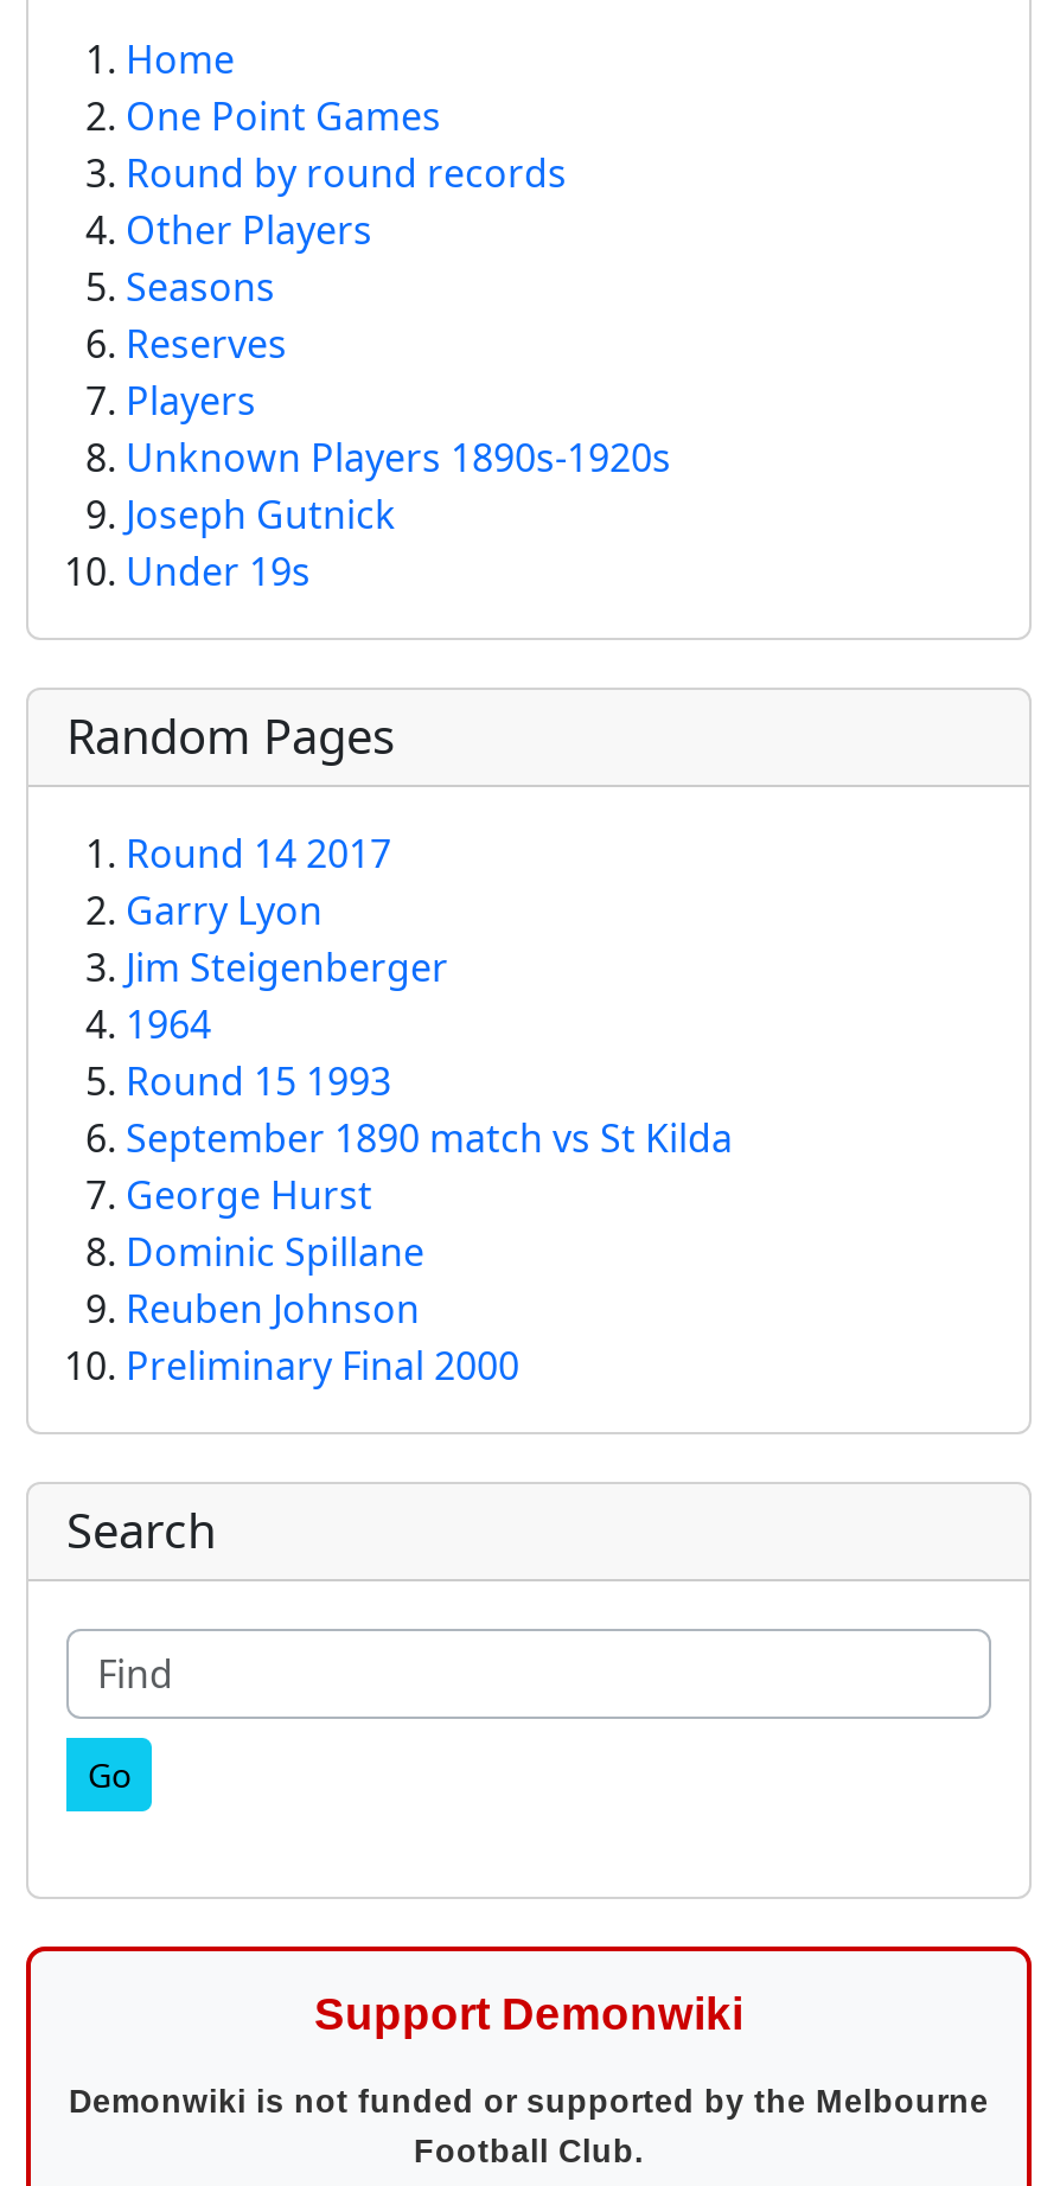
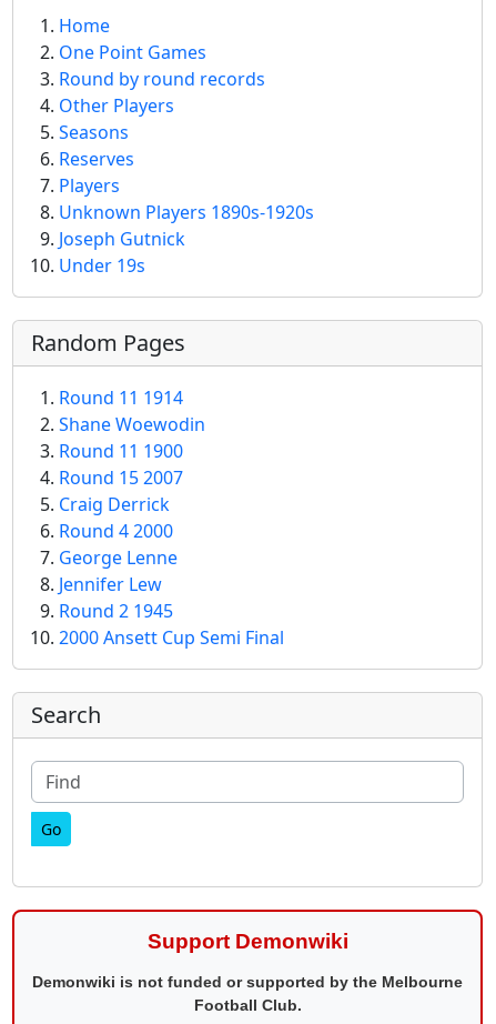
[126,828,733,1393] Round 14 2017 | Garry Lyon | Jim Steigenberger | 1964 | Round 15 1993 | September 1890 match vs St Kilda | George Hurst | Dominic Spillane | Reuben Johnson | Preliminary Final 2000 -> [59,386,284,650] Round 11 1914 | Shane Woewodin | Round 11 1900 | Round 15 2007 | Craig Derrick | Round 4 2000 | George Lenne | Jennifer Lew | Round 2 1945 | 2000 Ansett Cup Semi Final

